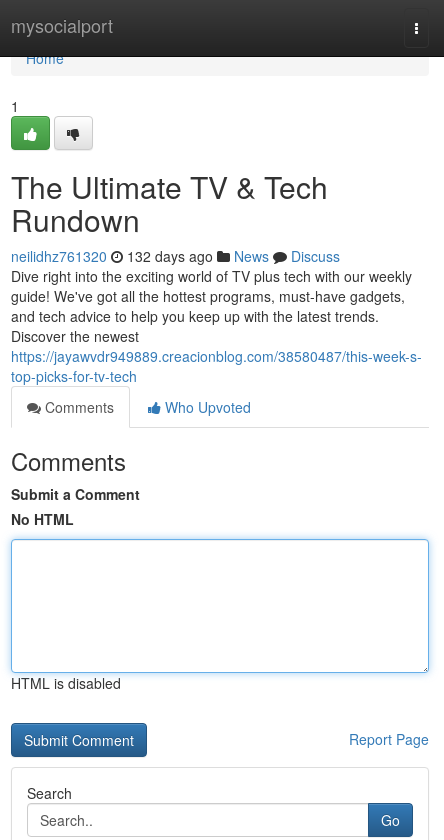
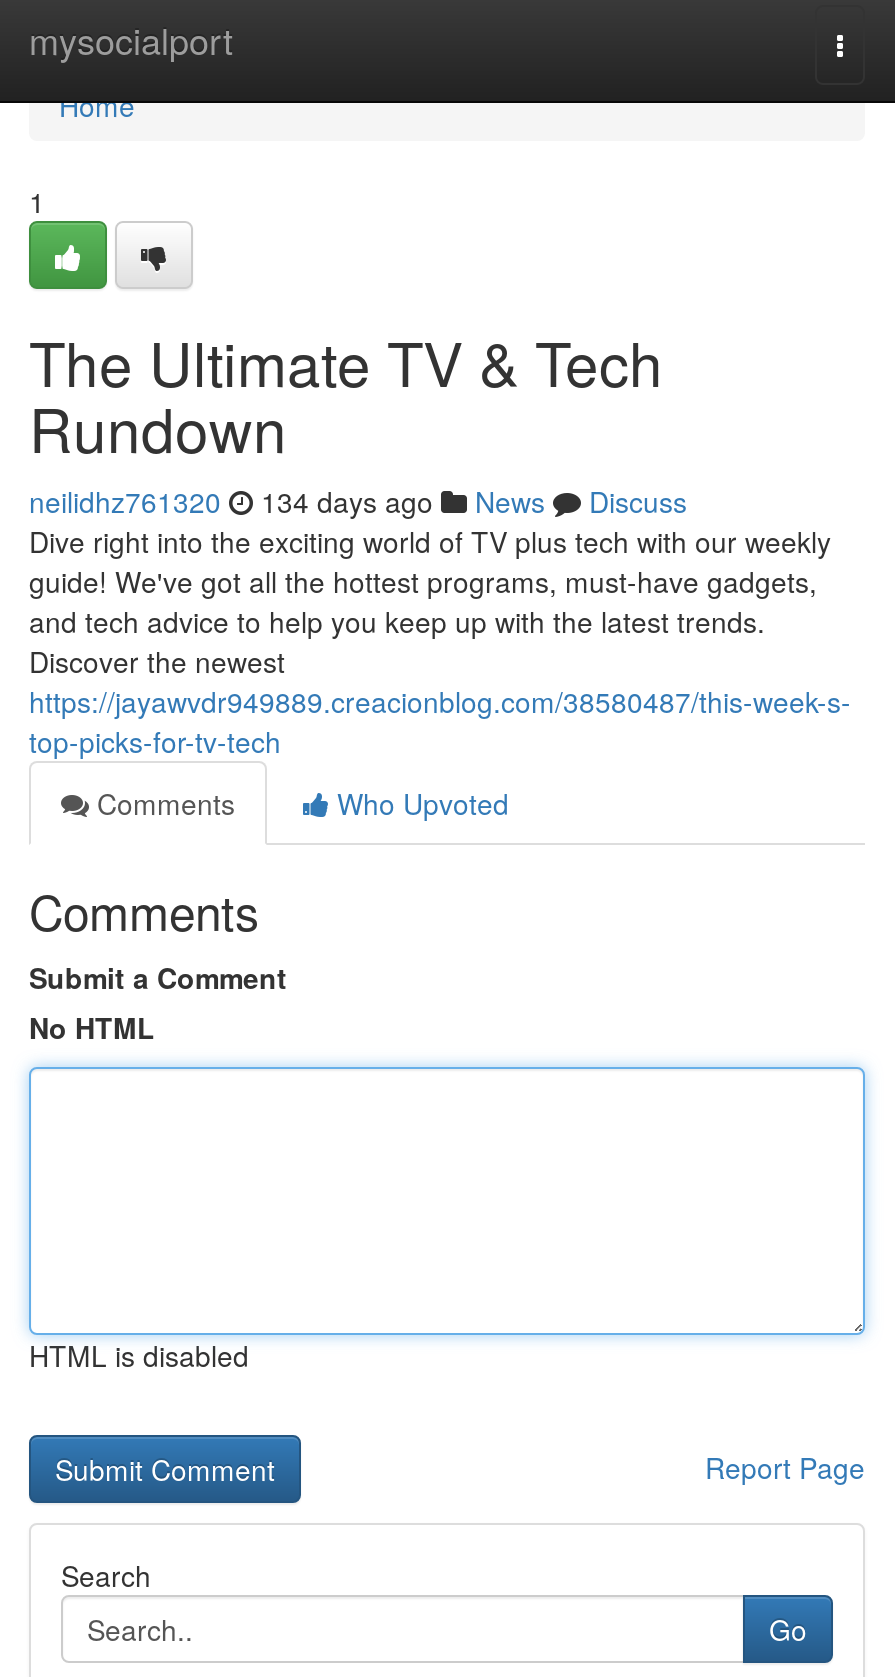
[11,246,340,266] neilidhz761320 132 days ago News Discuss -> [29,481,687,521] neilidhz761320 134 days ago News Discuss

